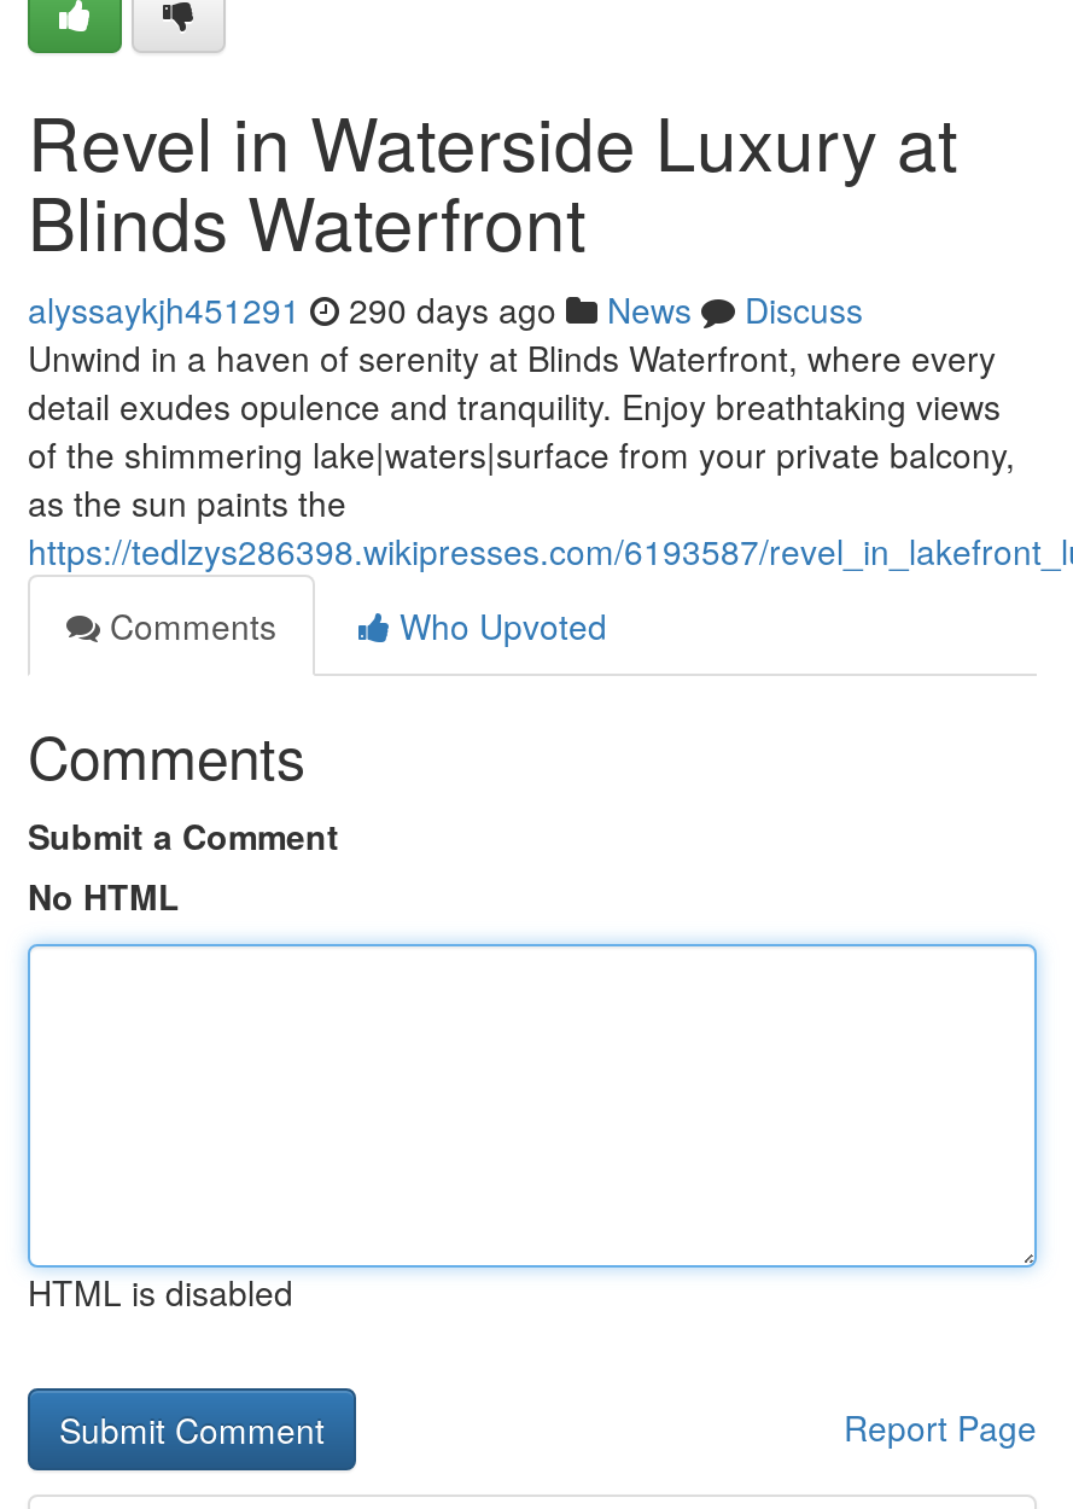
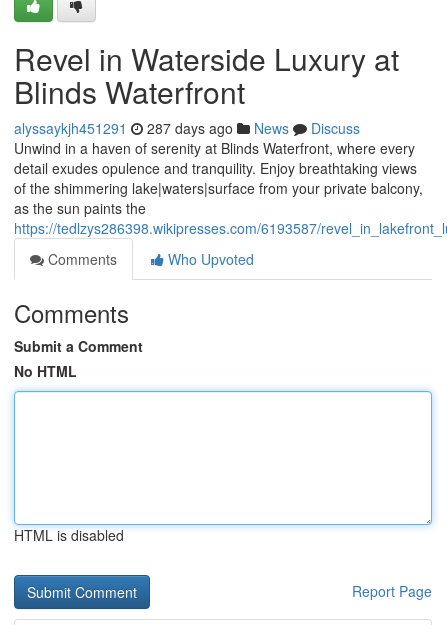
[28,285,863,333] alyssaykjh451291 290 days ago News Discuss -> [14,118,360,138] alyssaykjh451291 287 days ago News Discuss

